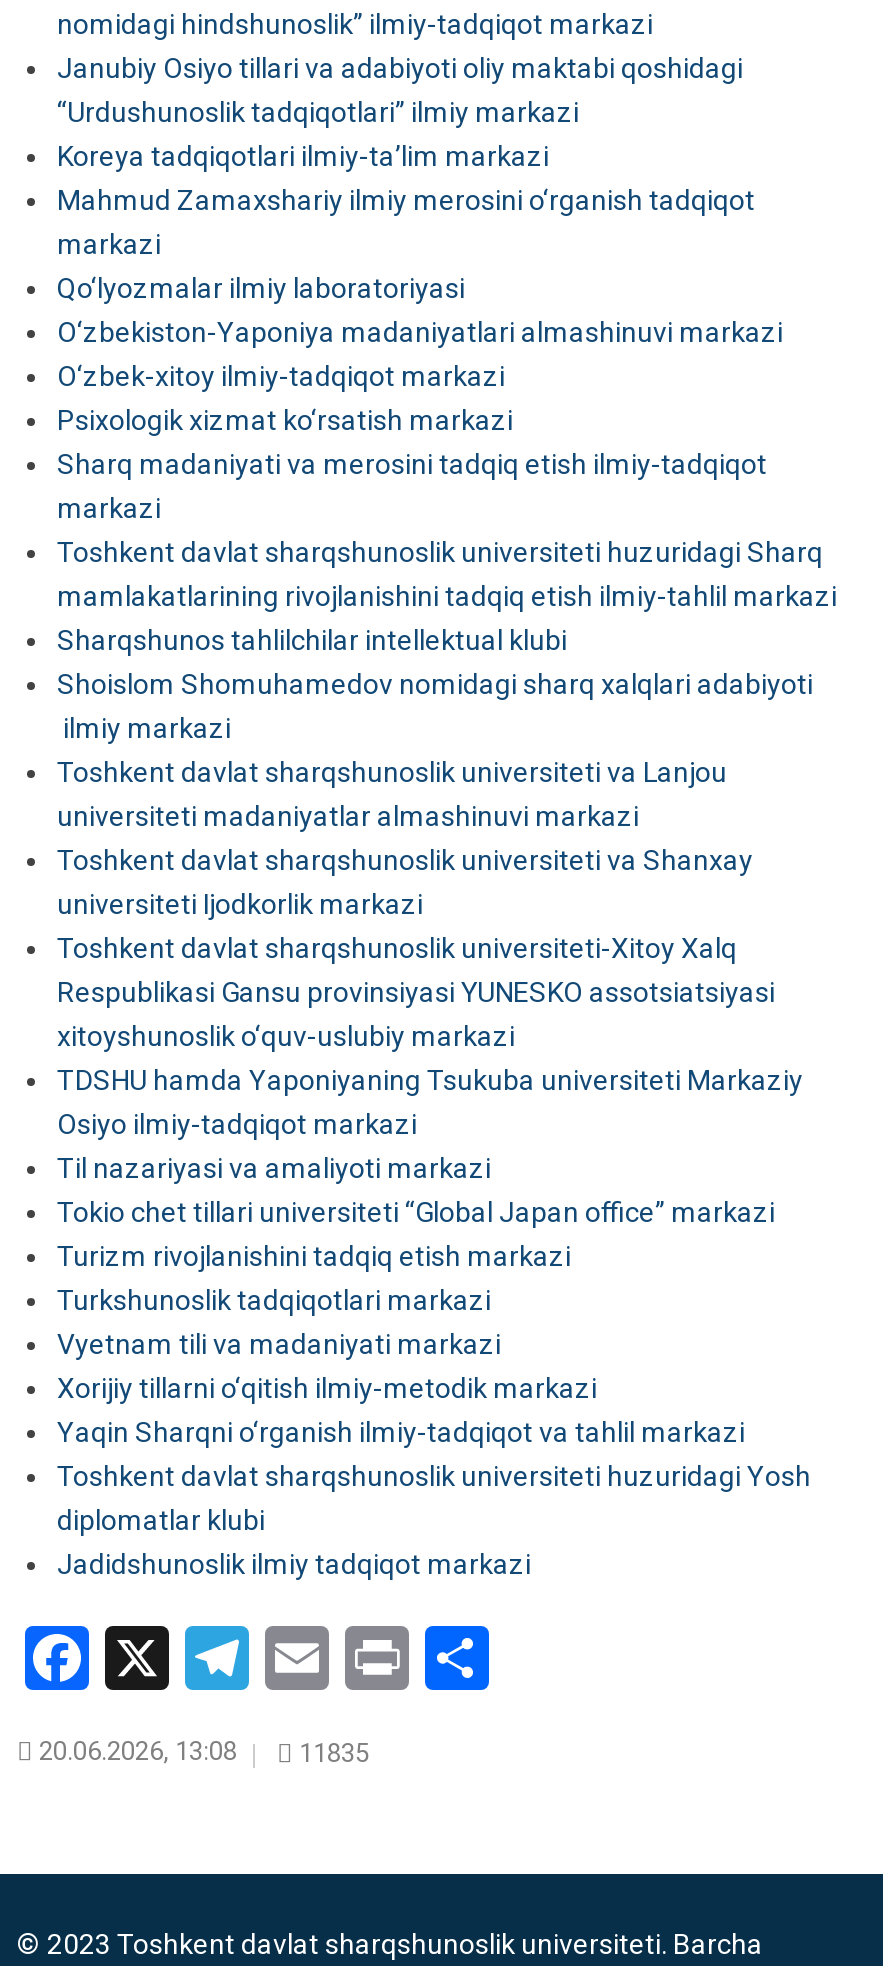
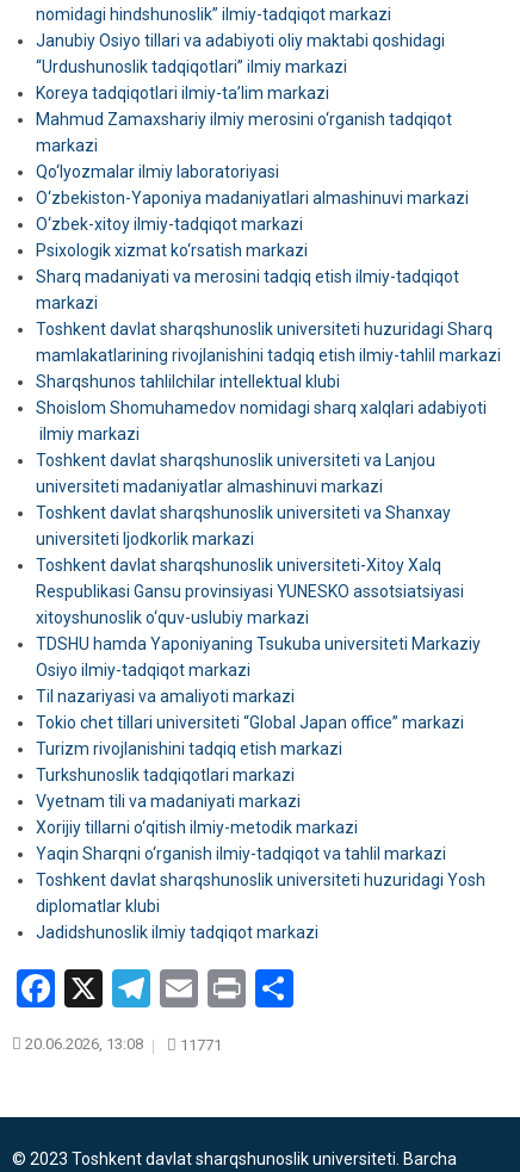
[33,1737,369,1769] 20.06.2026, 13:08 11835 -> [21,1035,222,1055] 20.06.2026, 13:08 11771

